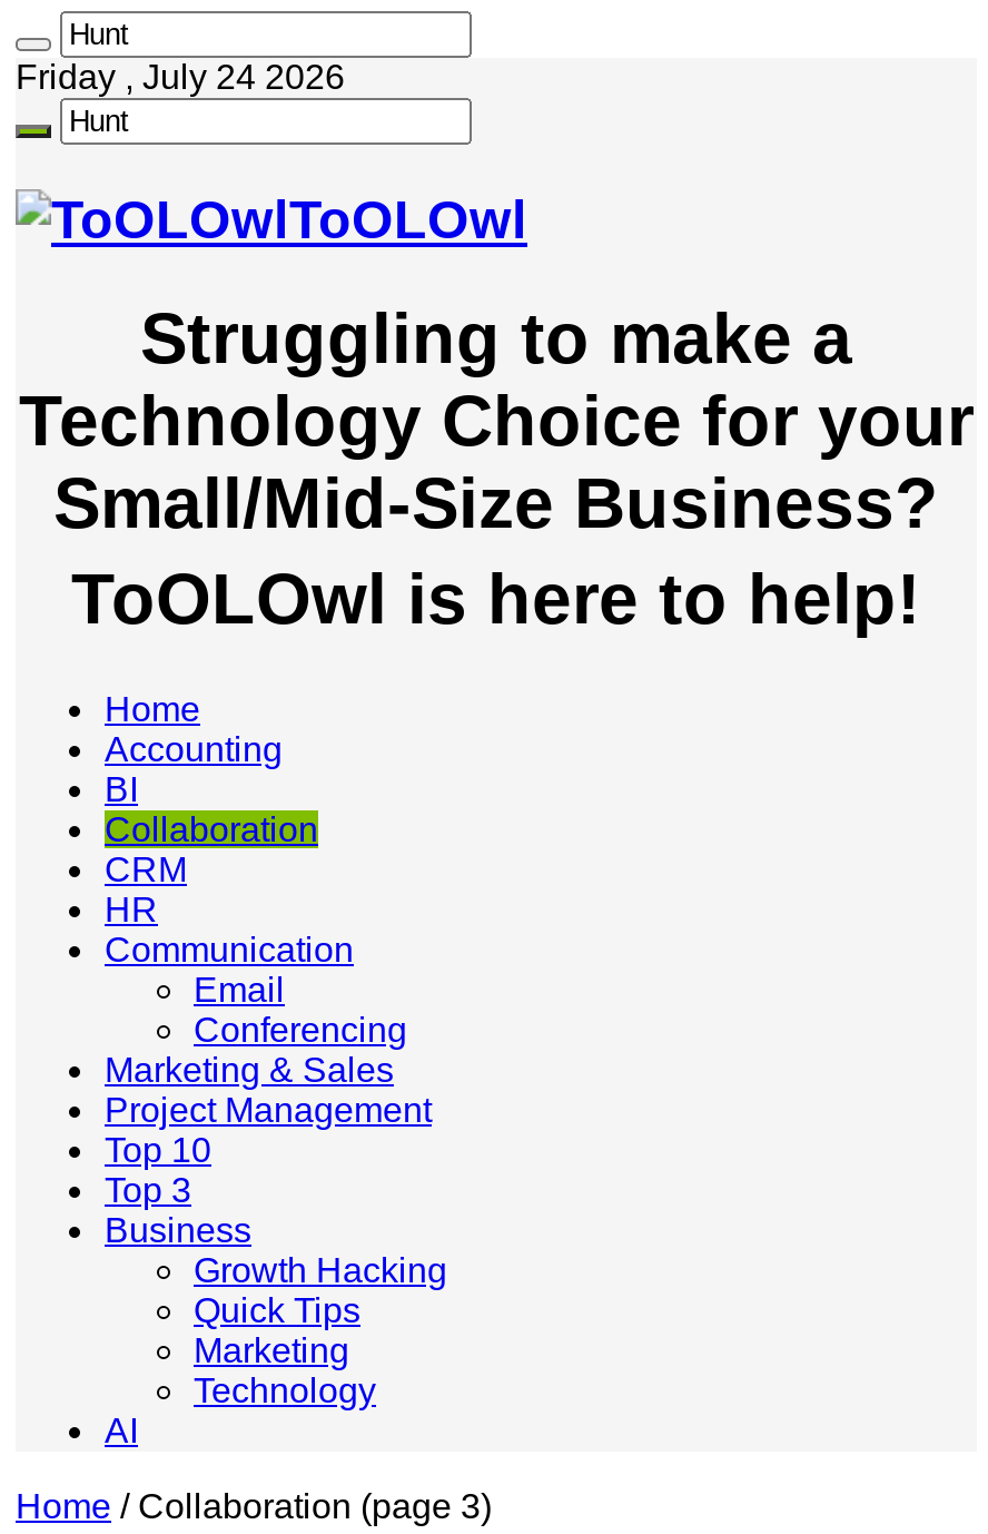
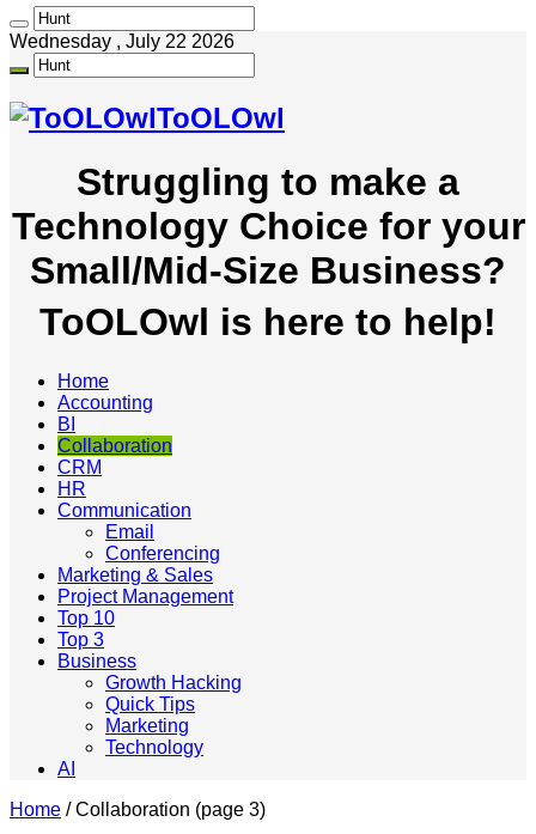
[16,58,345,96] Friday , July 24 2026 -> [10,31,234,51] Wednesday , July 22 2026

